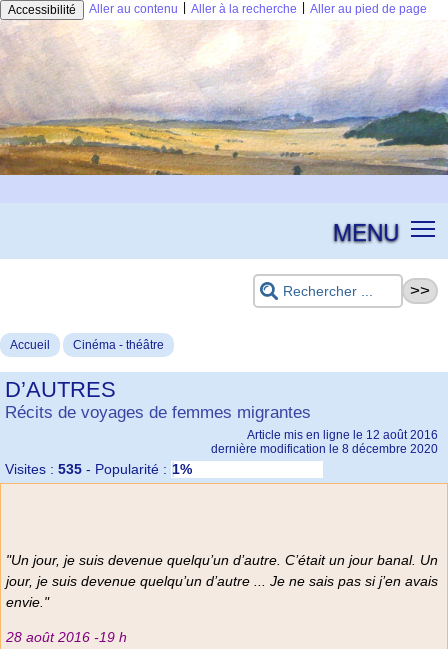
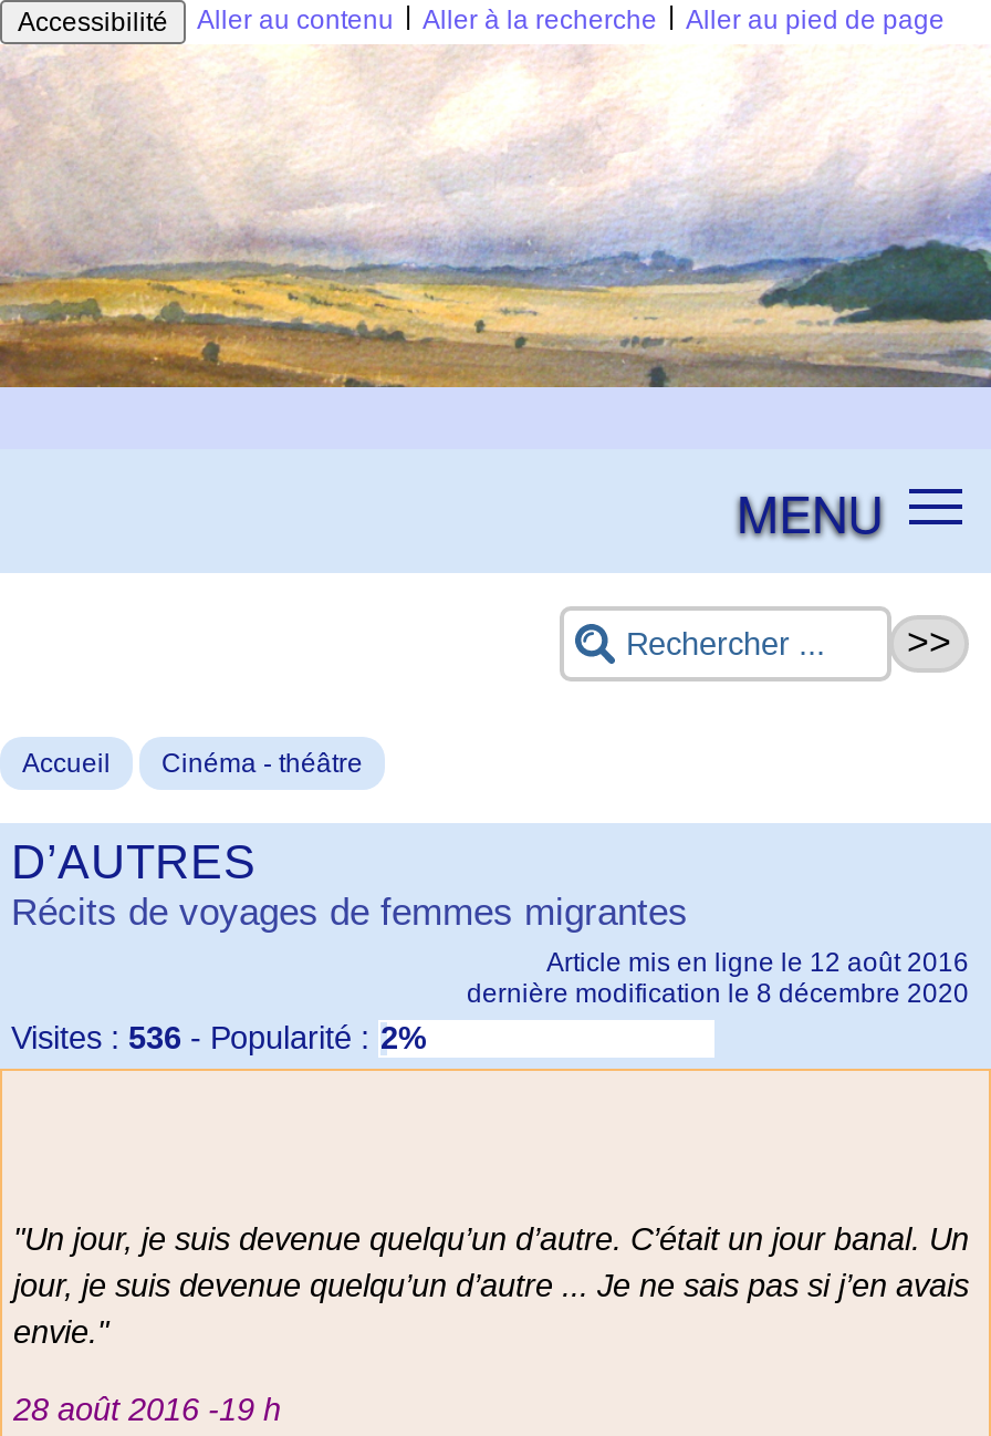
[5,461,192,477] Visites : 535 - Popularité : 1% -> [11,1020,425,1056] Visites : 536 - Popularité : 2%

